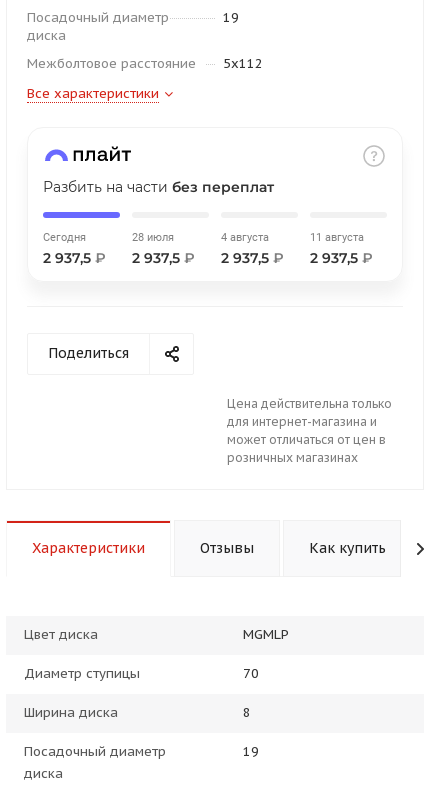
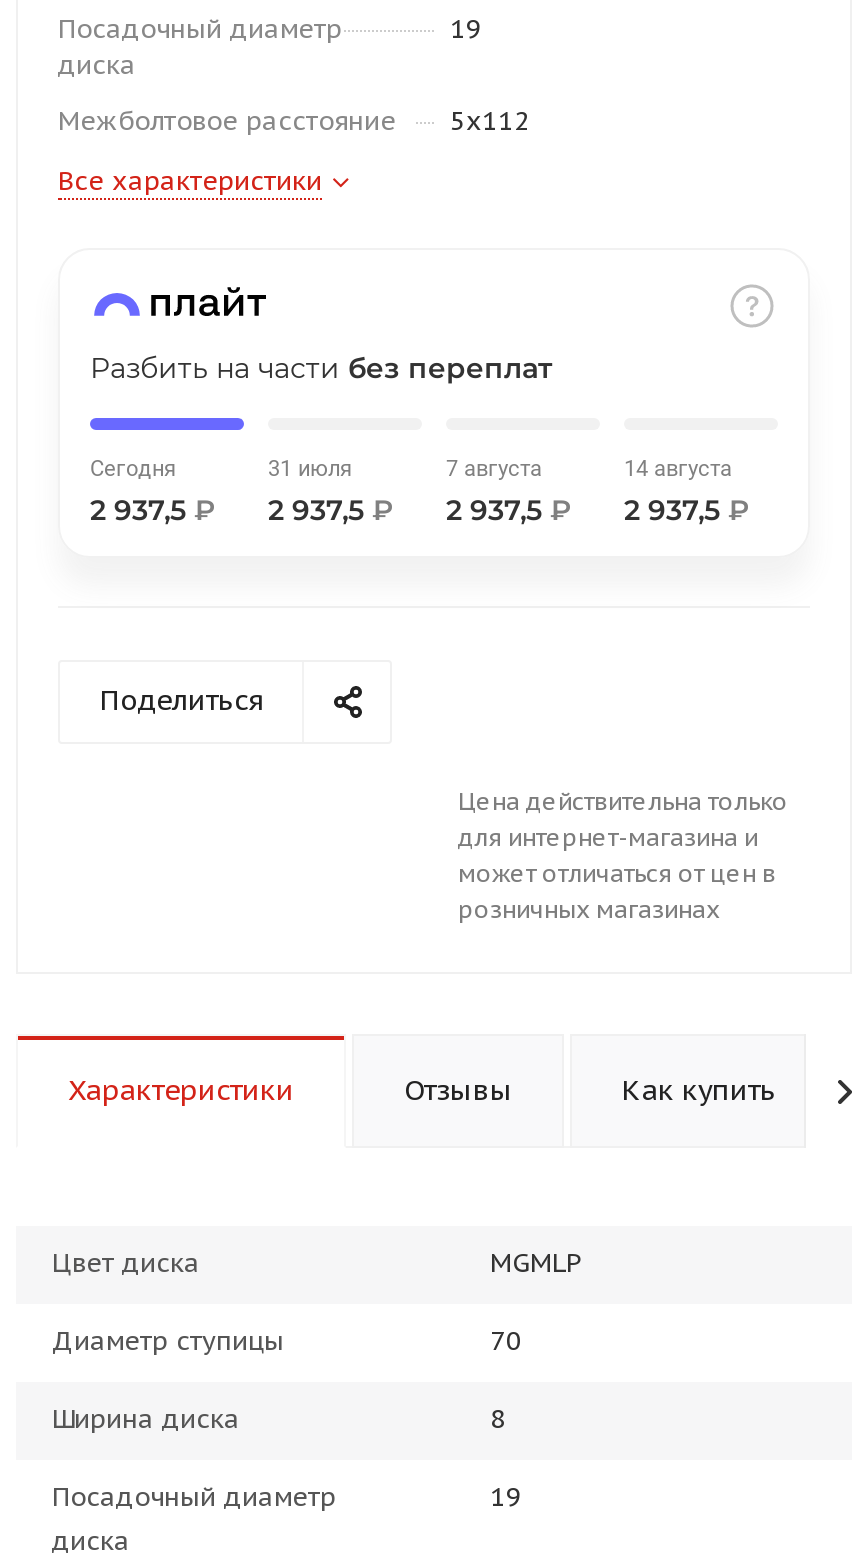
[132,231,174,244] 28 июля -> [268,456,352,482] 31 июля
[221,231,269,244] 4 августа -> [446,456,542,482] 7 августа
[310,231,364,244] 11 августа -> [624,456,732,482] 14 августа

